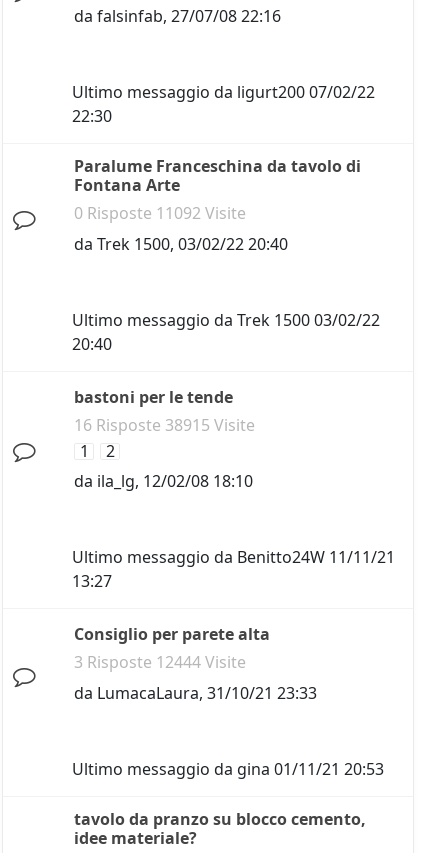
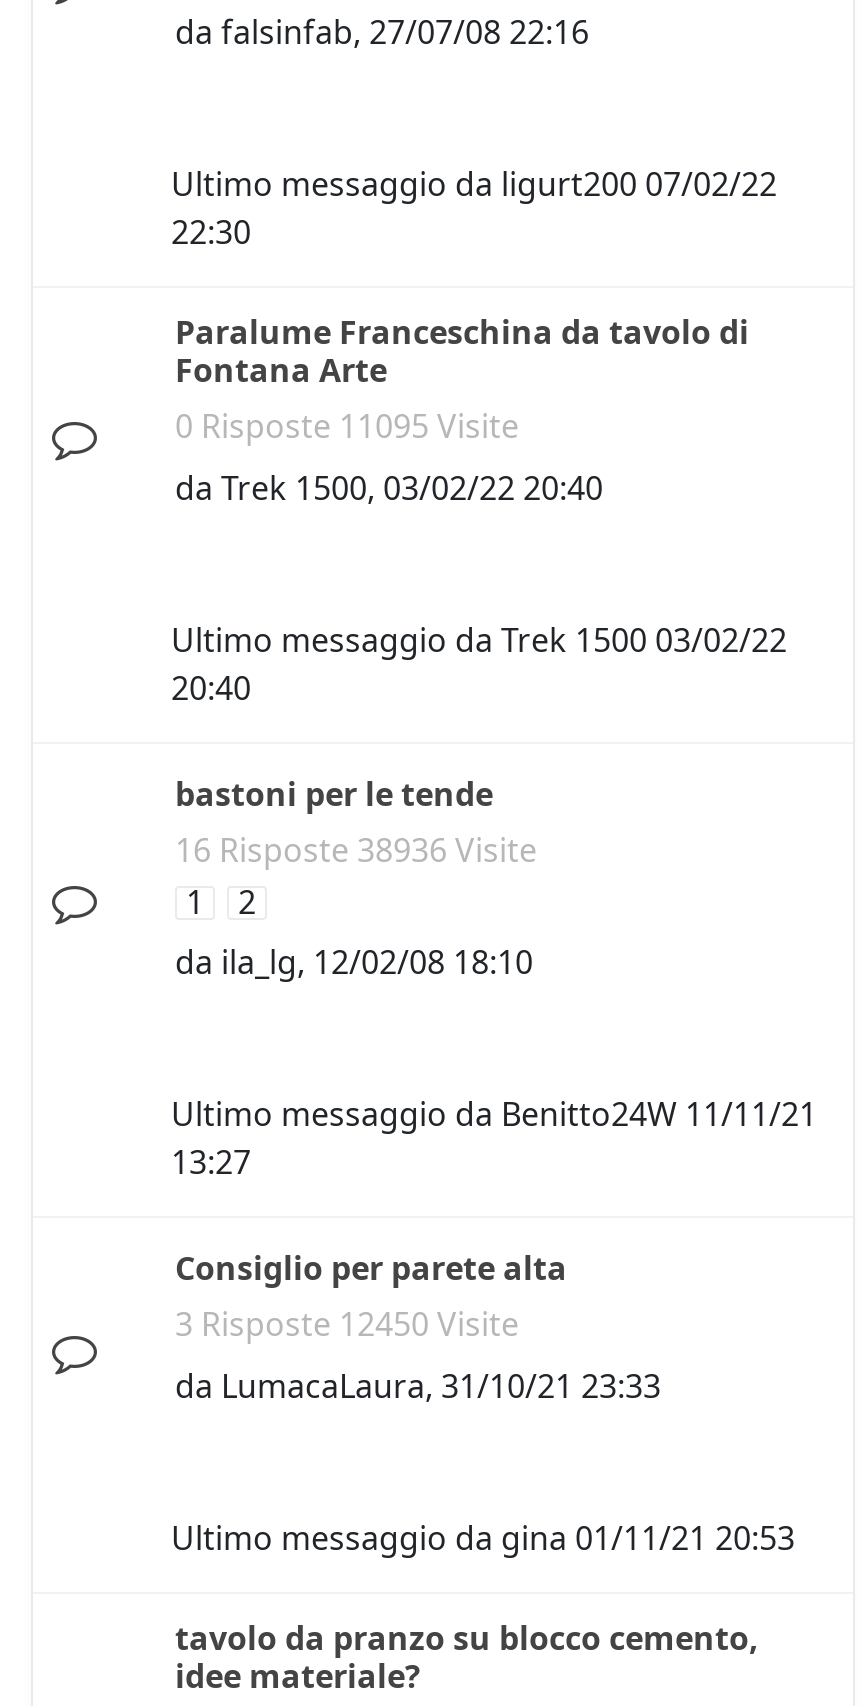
[74,202,246,224] 0 Risposte 11092 Visite -> [175,404,519,448] 0 Risposte 11095 Visite
[74,414,255,436] 16 Risposte 38915 Visite -> [175,828,537,872] 16 Risposte 38936 Visite
[74,651,246,673] 3 Risposte 12444 Visite -> [175,1302,519,1346] 3 Risposte 12450 Visite

